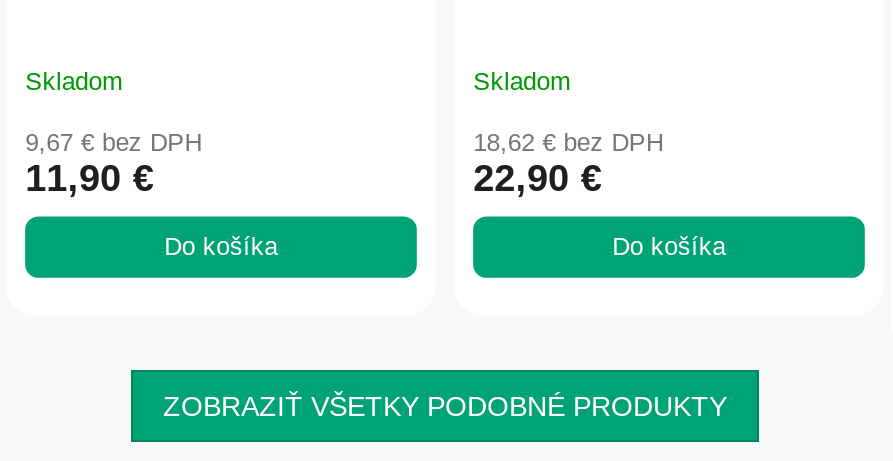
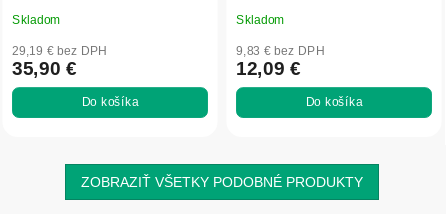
[25,128,202,156] 9,67 € bez DPH -> [12,43,107,57] 29,19 € bez DPH
[473,128,663,156] 18,62 € bez DPH -> [236,43,324,57] 9,83 € bez DPH
[25,156,154,199] 11,90 € -> [12,57,76,78] 35,90 €
[473,156,602,199] 22,90 € -> [236,57,300,78] 12,09 €

